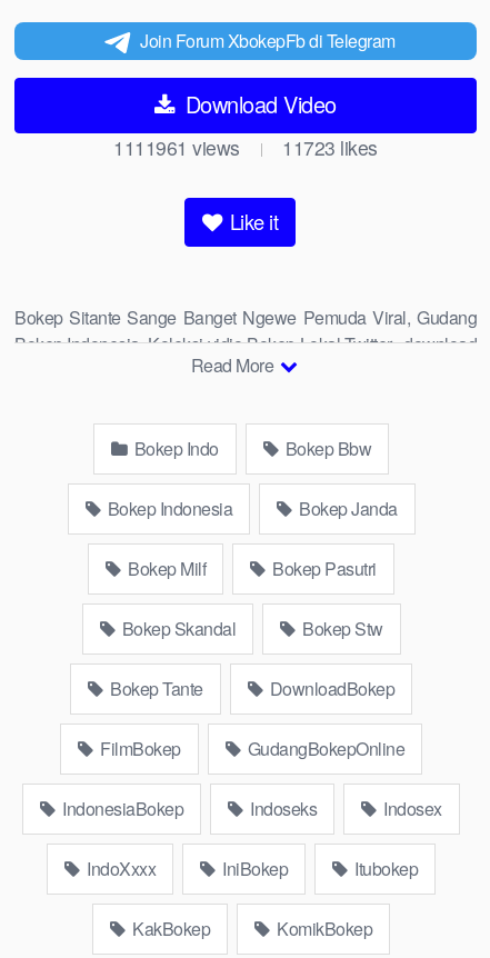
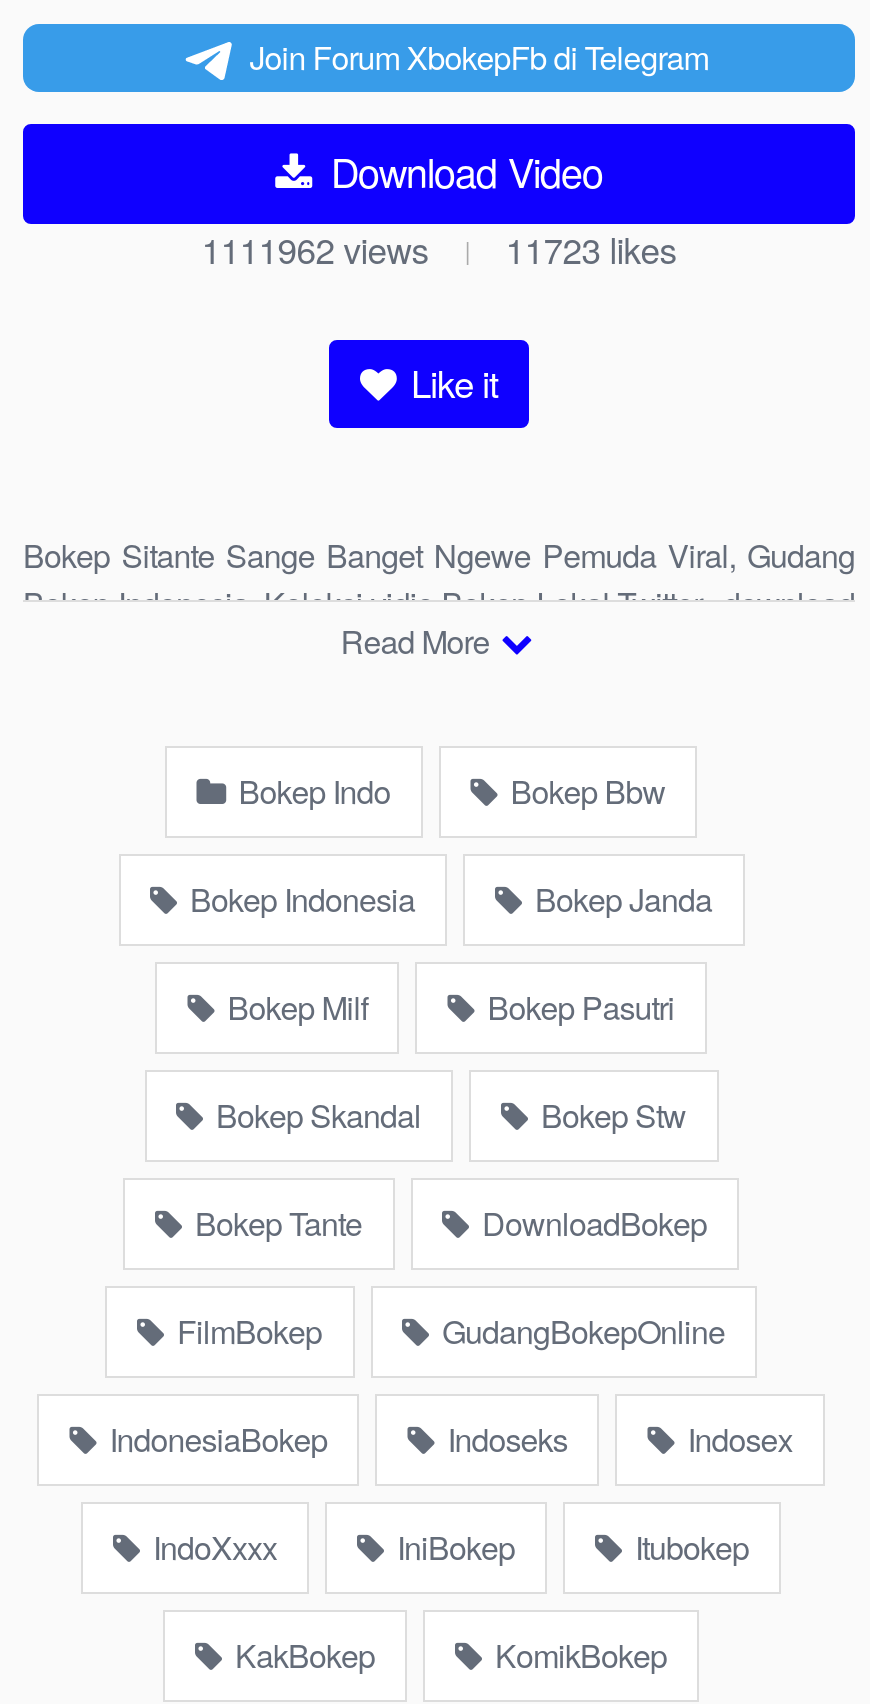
[114,133,240,161] 1111961views -> [201,224,429,274] 1111962views

